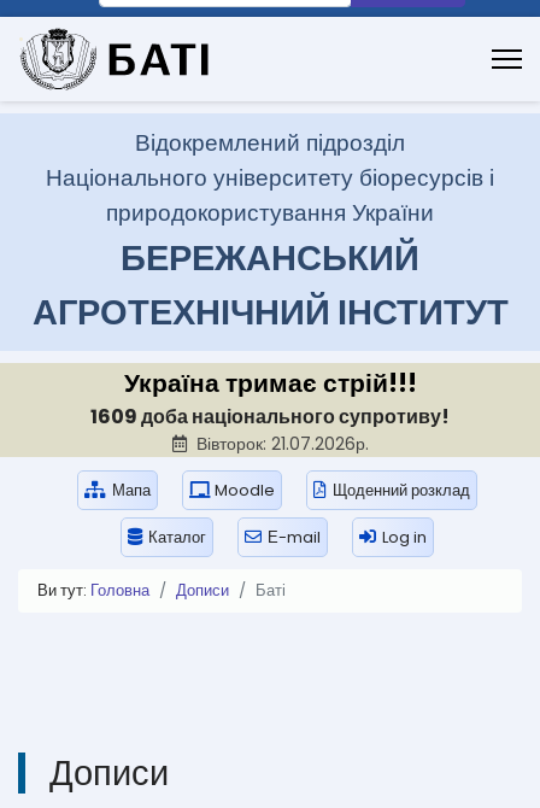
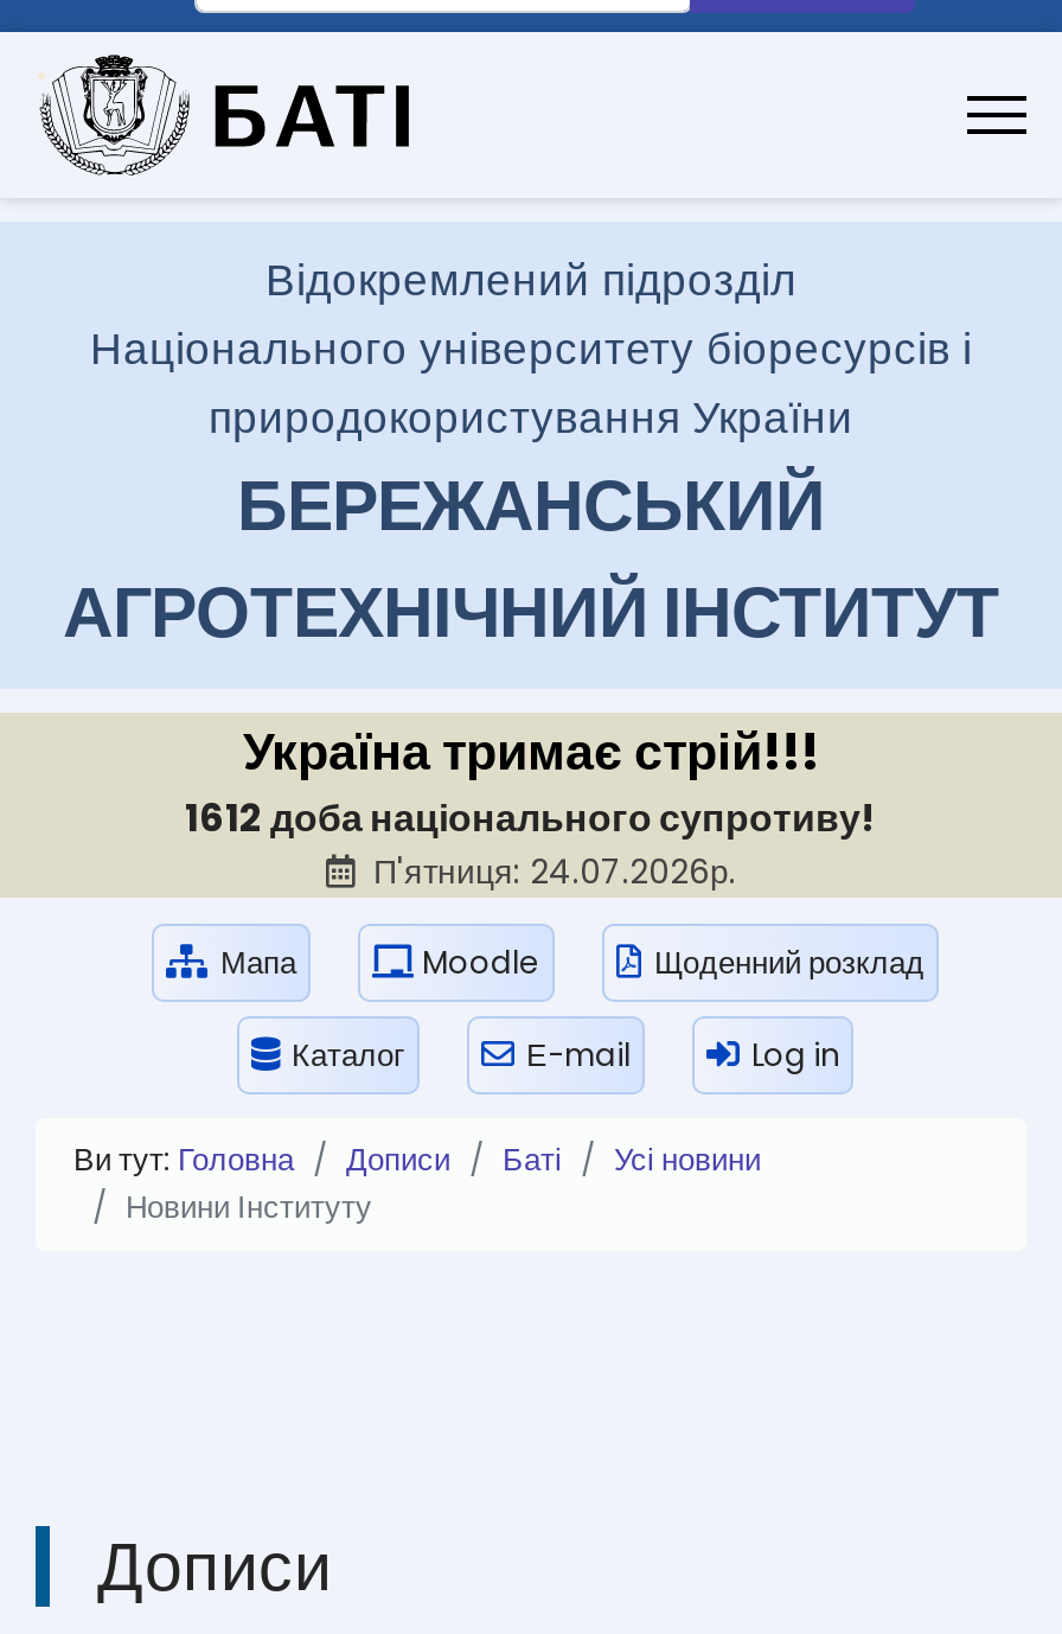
[90,403,450,456] 1609 доба національного супротиву! | Вівторок: 21.07.2026р. -> [185,791,877,895] 1612 доба національного супротиву! | П'ятниця: 24.07.2026р.
none -> [126,1137,761,1230] Усі новини | Новини Інституту

